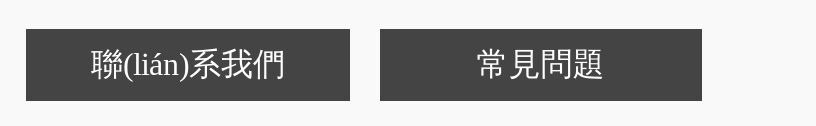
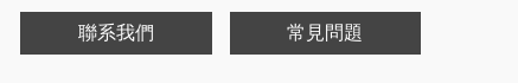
[91,47,285,81] 聯(lián)系我們 -> [78,23,154,43] 聯系我們

